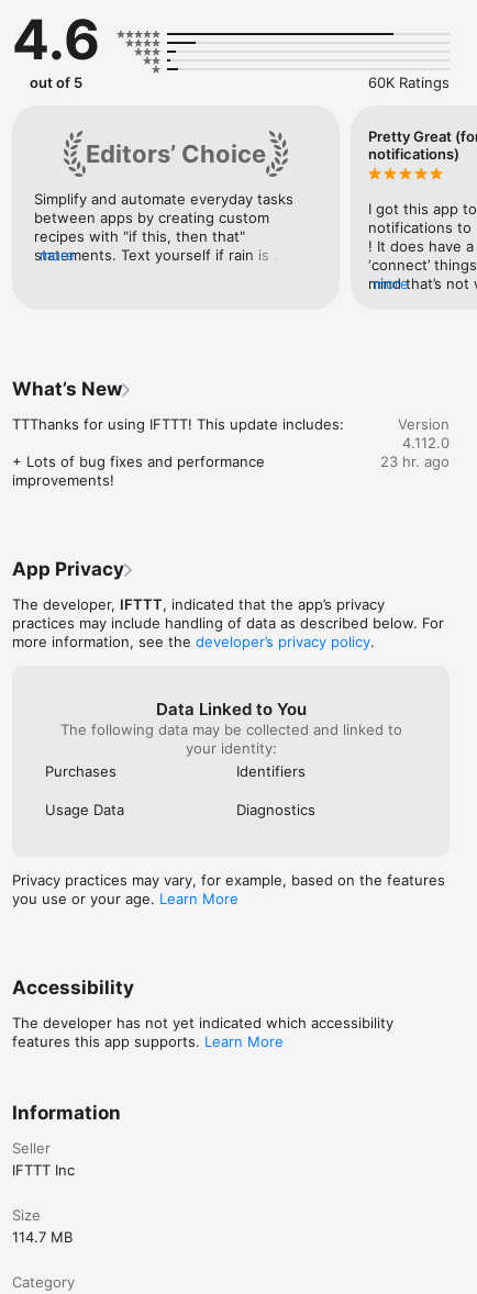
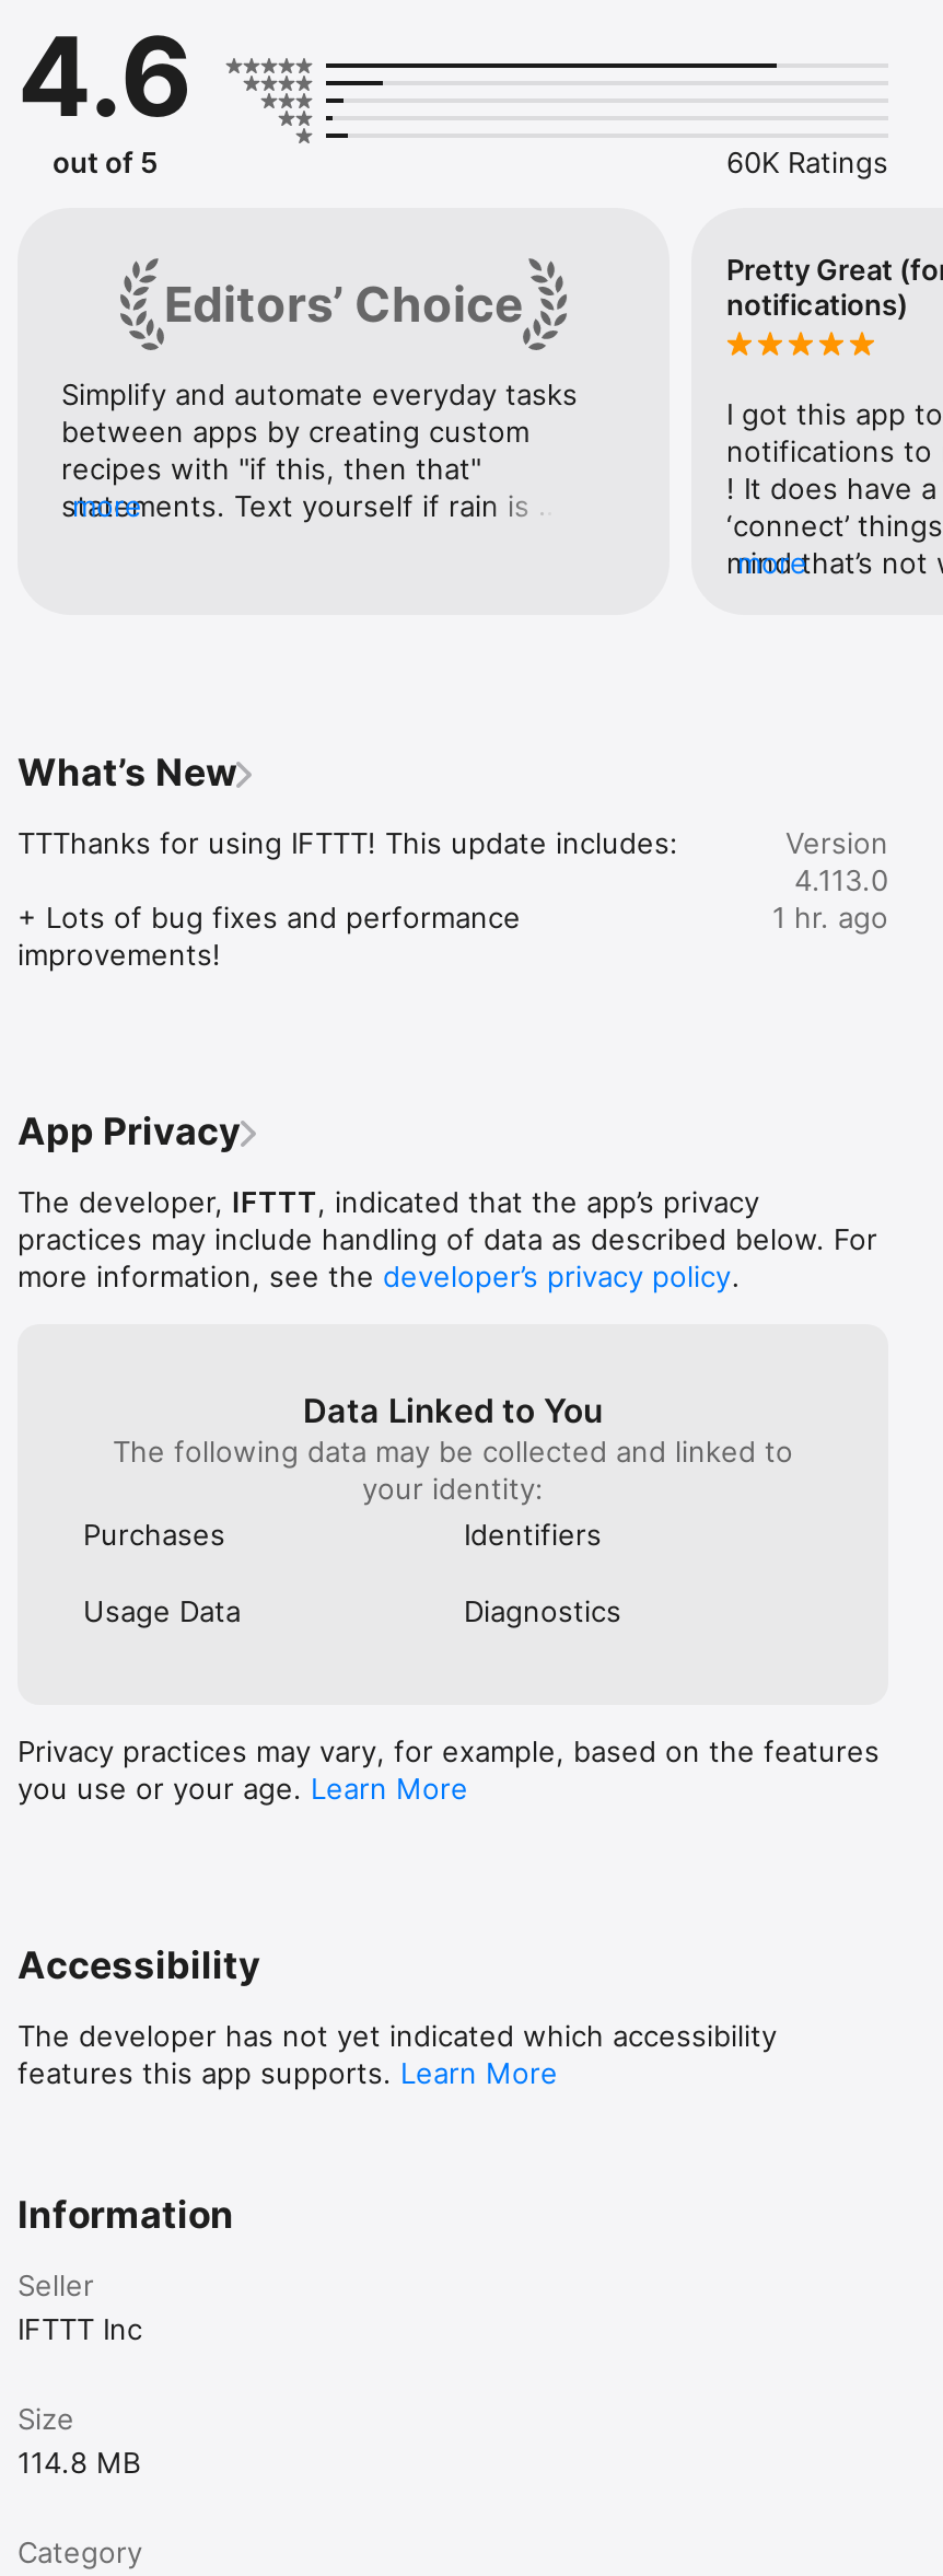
[402,434,450,452] 4.112.0 -> [794,863,888,898] 4.113.0
[380,453,450,470] 23 hr. ago -> [772,900,888,935] 1 hr. ago
[12,1228,73,1246] 114.7 MB -> [18,2445,140,2480] 114.8 MB

